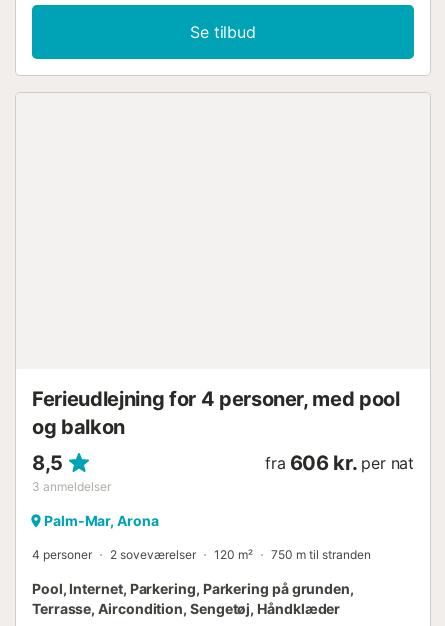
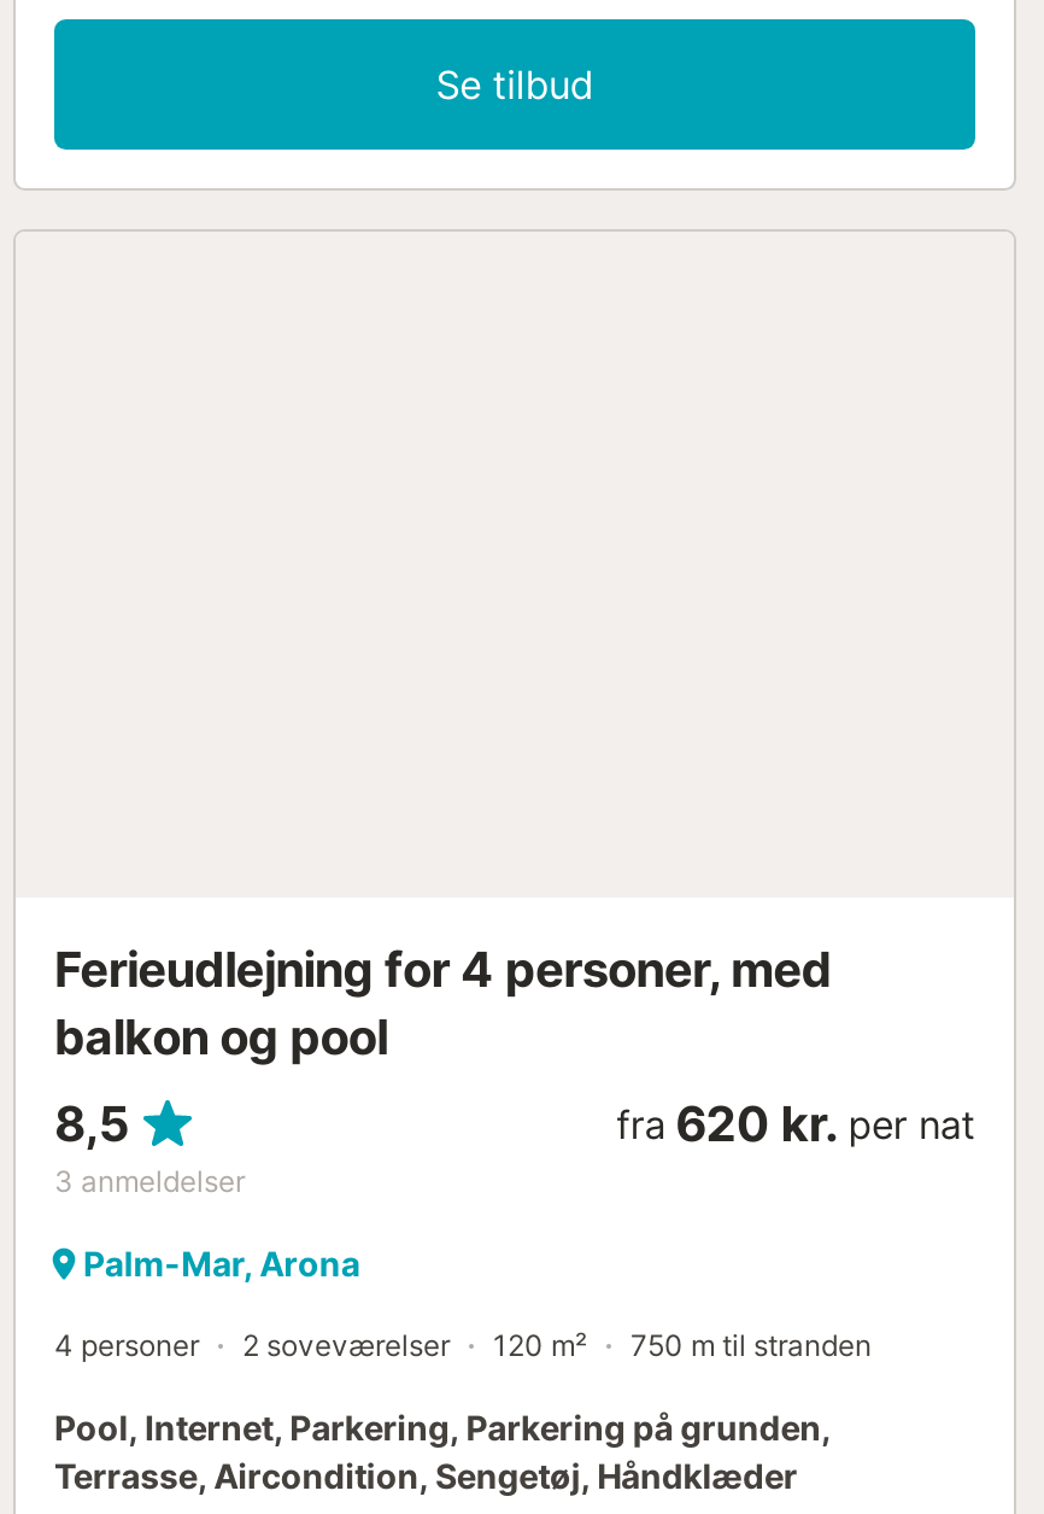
[32,386,400,438] Ferieudlejning for 4 personer, med pool | og balkon -> [54,940,832,1065] Ferieudlejning for 4 personer, med | balkon og pool
[265,450,414,474] fra 606 kr. per nat -> [616,1094,975,1152] fra 620 kr. per nat

